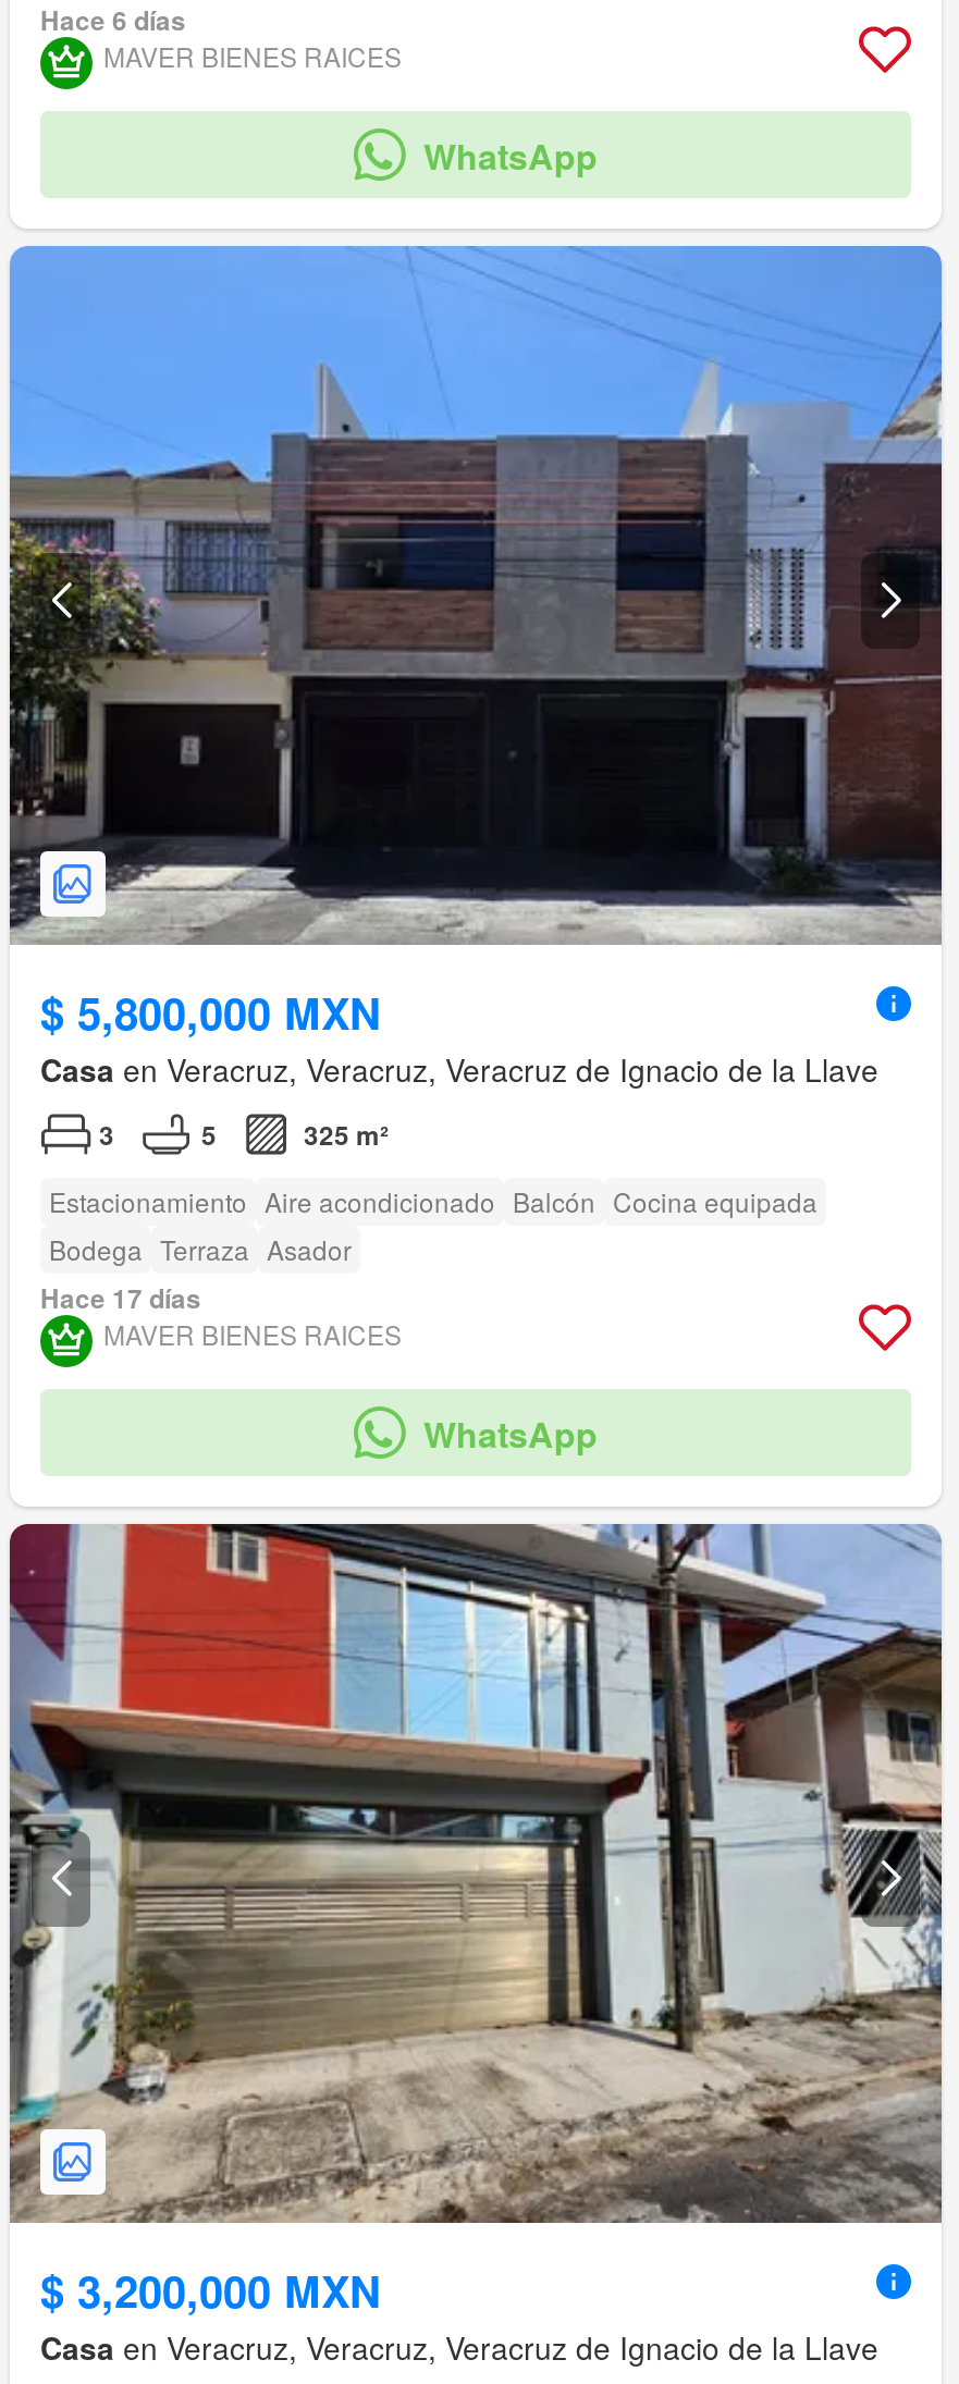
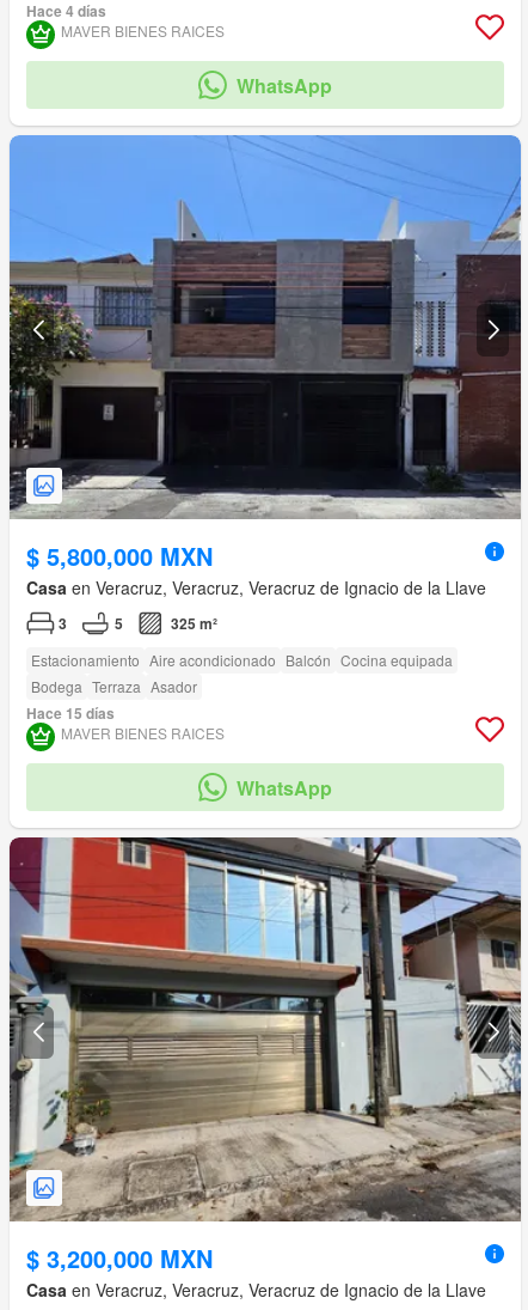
[40,1,186,40] Hace 6 días -> [26,0,106,22] Hace 4 días
[40,1279,201,1318] Hace 17 días -> [26,703,115,724] Hace 15 días

